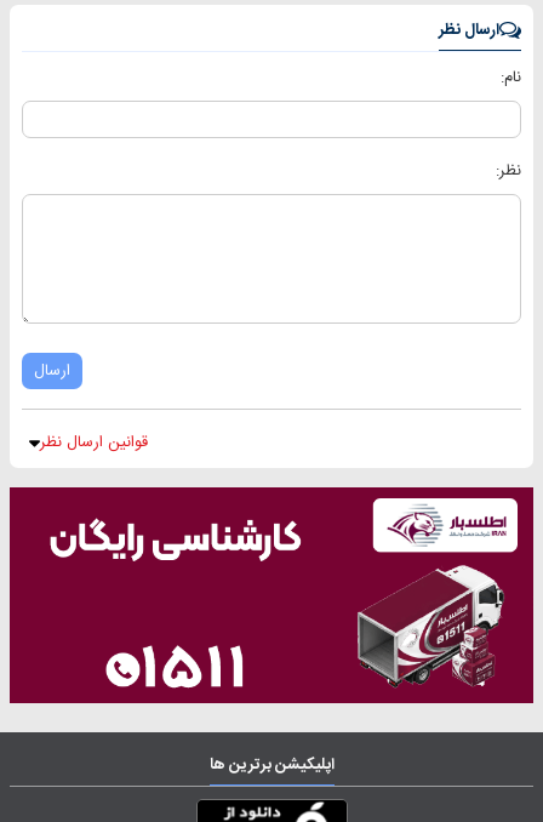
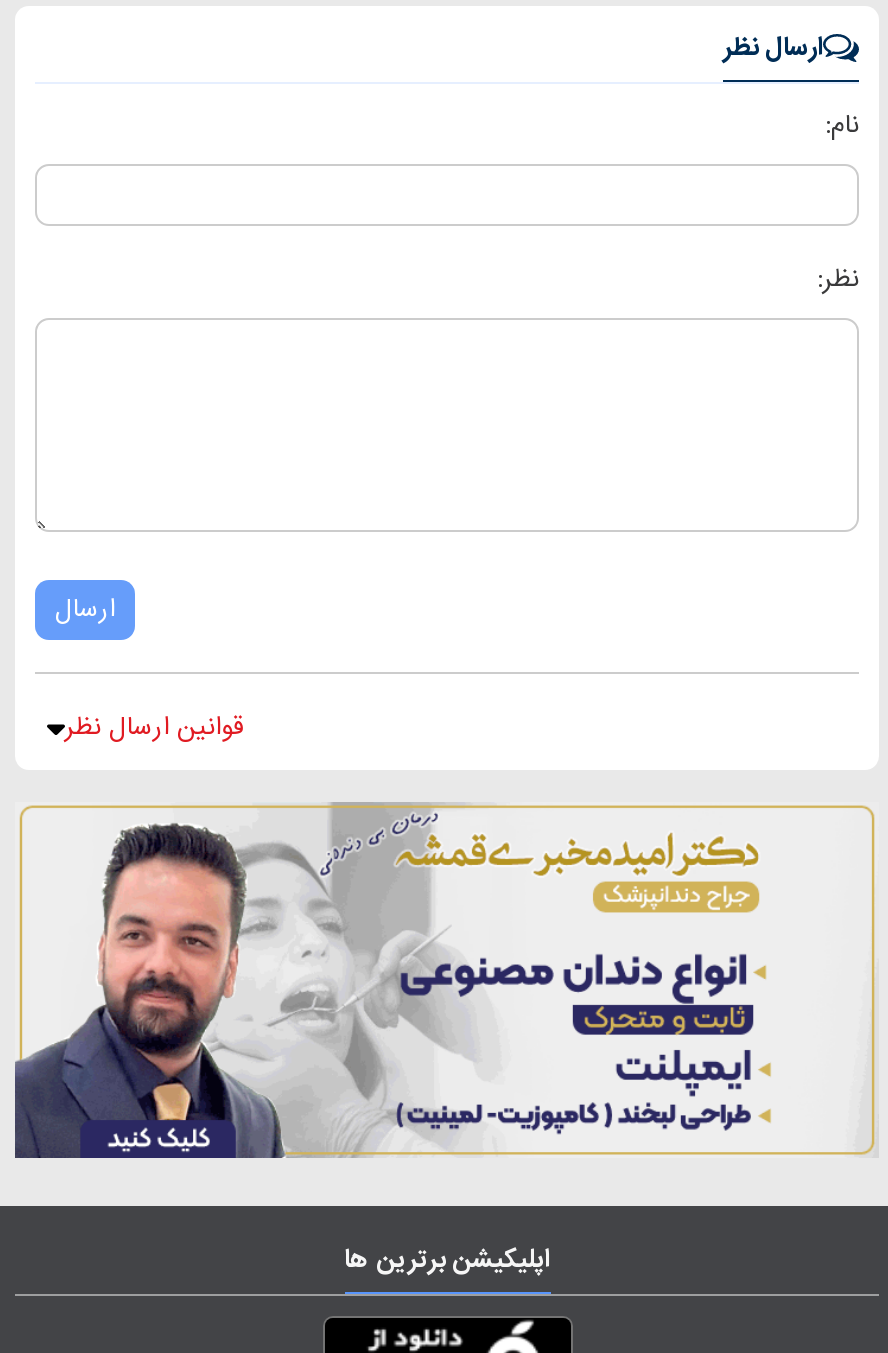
[8,486,535,704] [image] -> [13,801,879,1159] [image]

